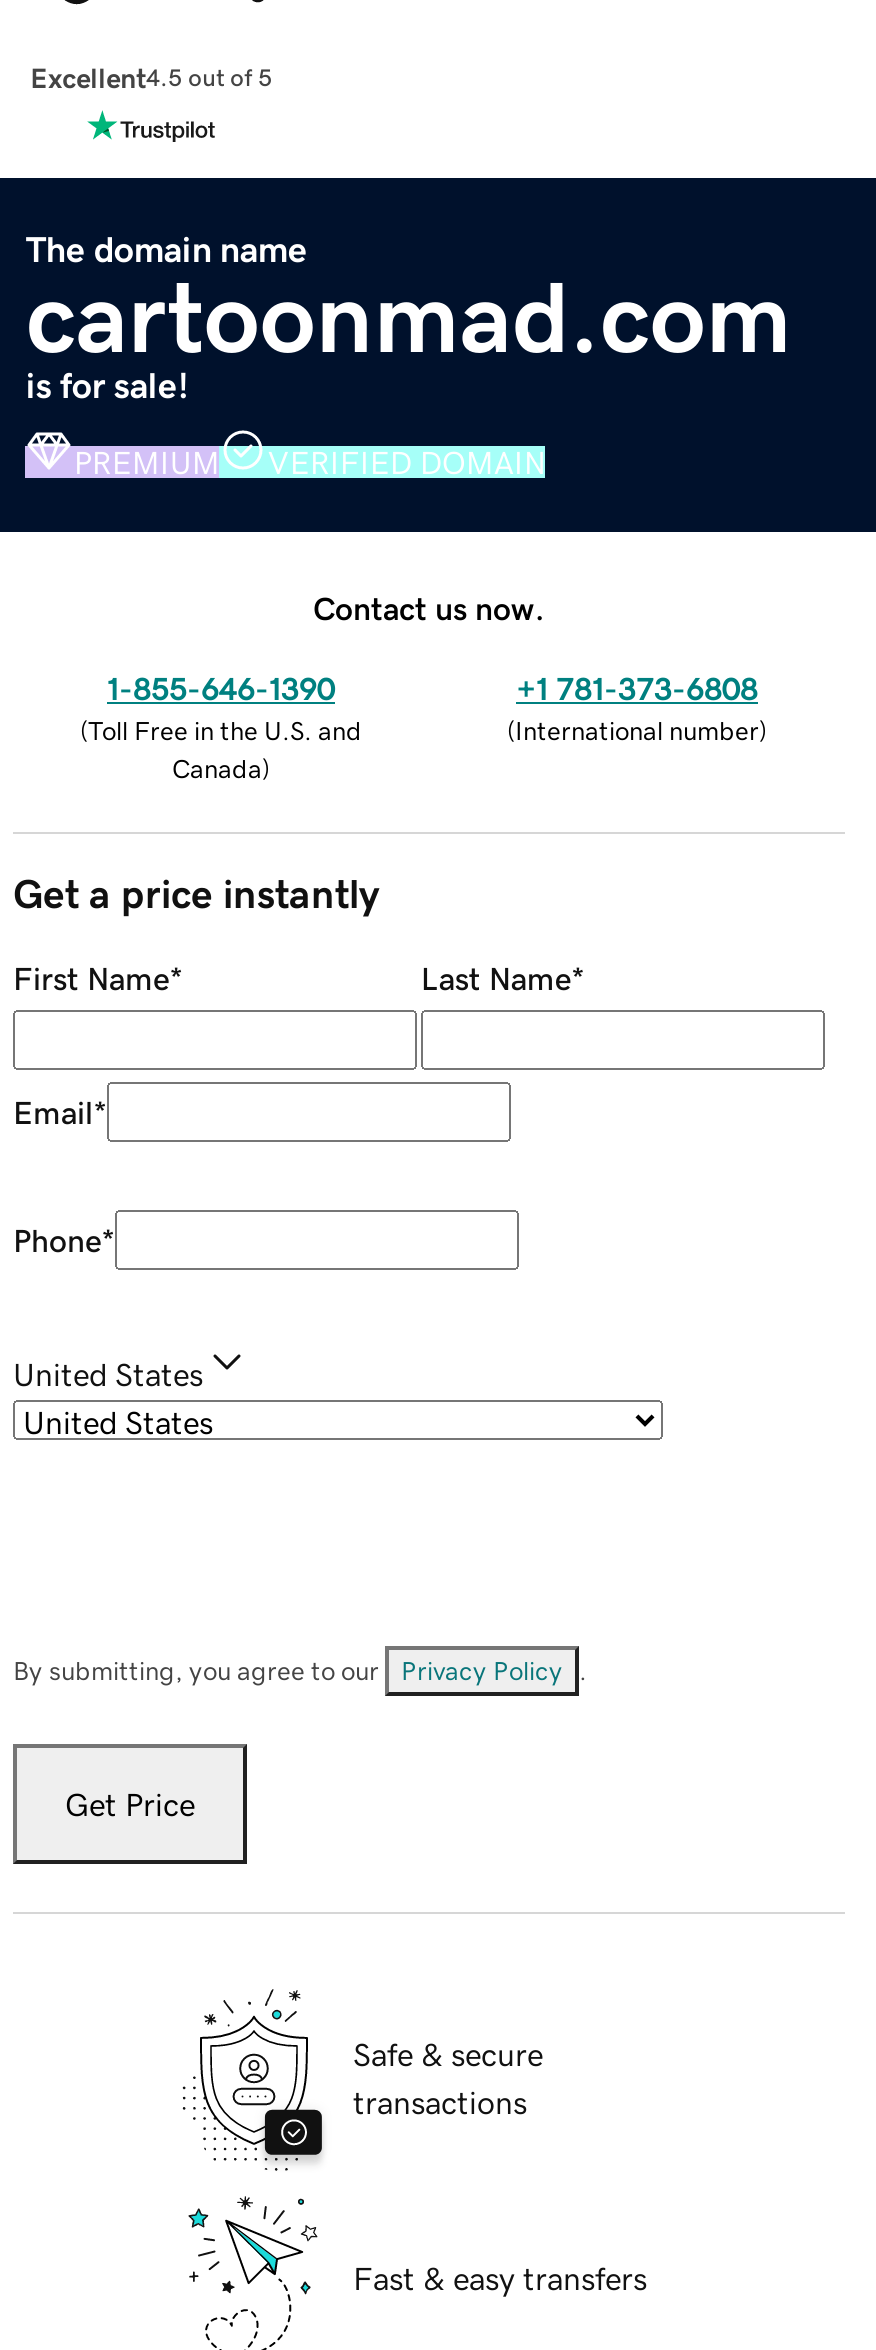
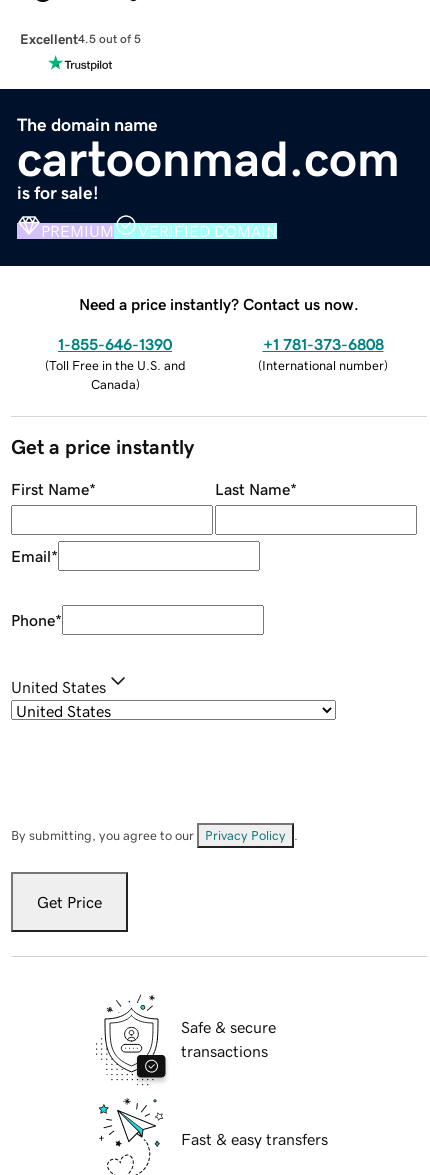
[313,591,545,623] Contact us now. -> [79,296,359,312] Need a price instantly? Contact us now.

